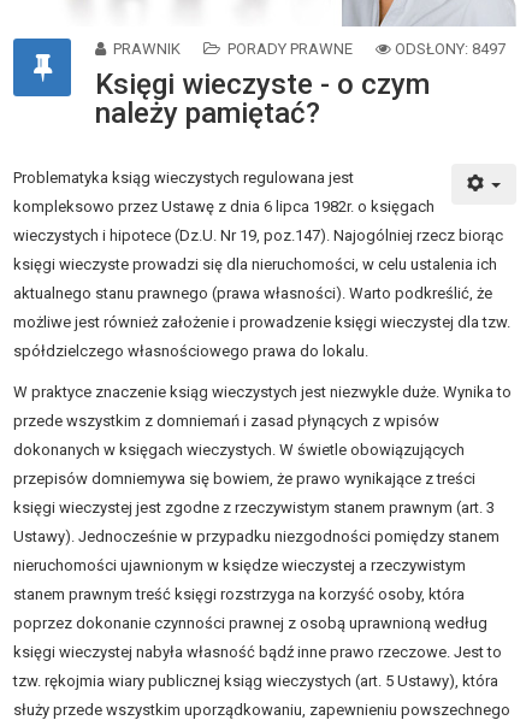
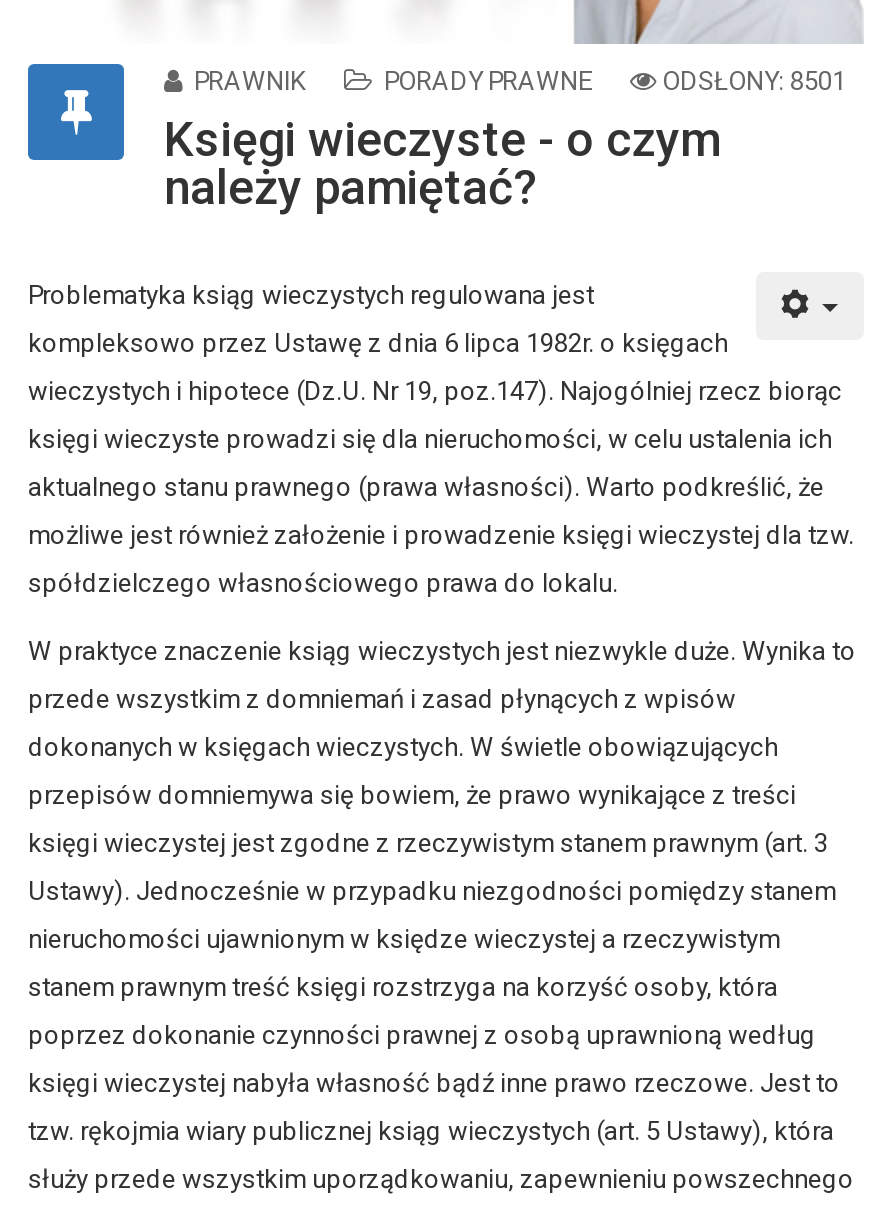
[395,40,506,58] ODSŁONY: 8497 -> [662,66,846,96] ODSŁONY: 8501

